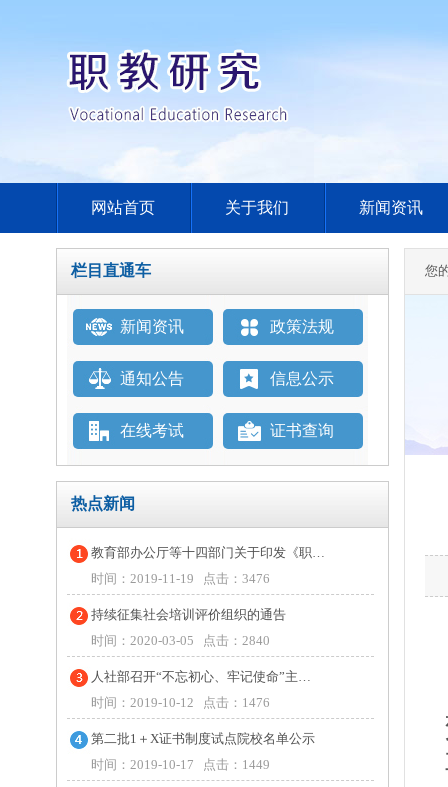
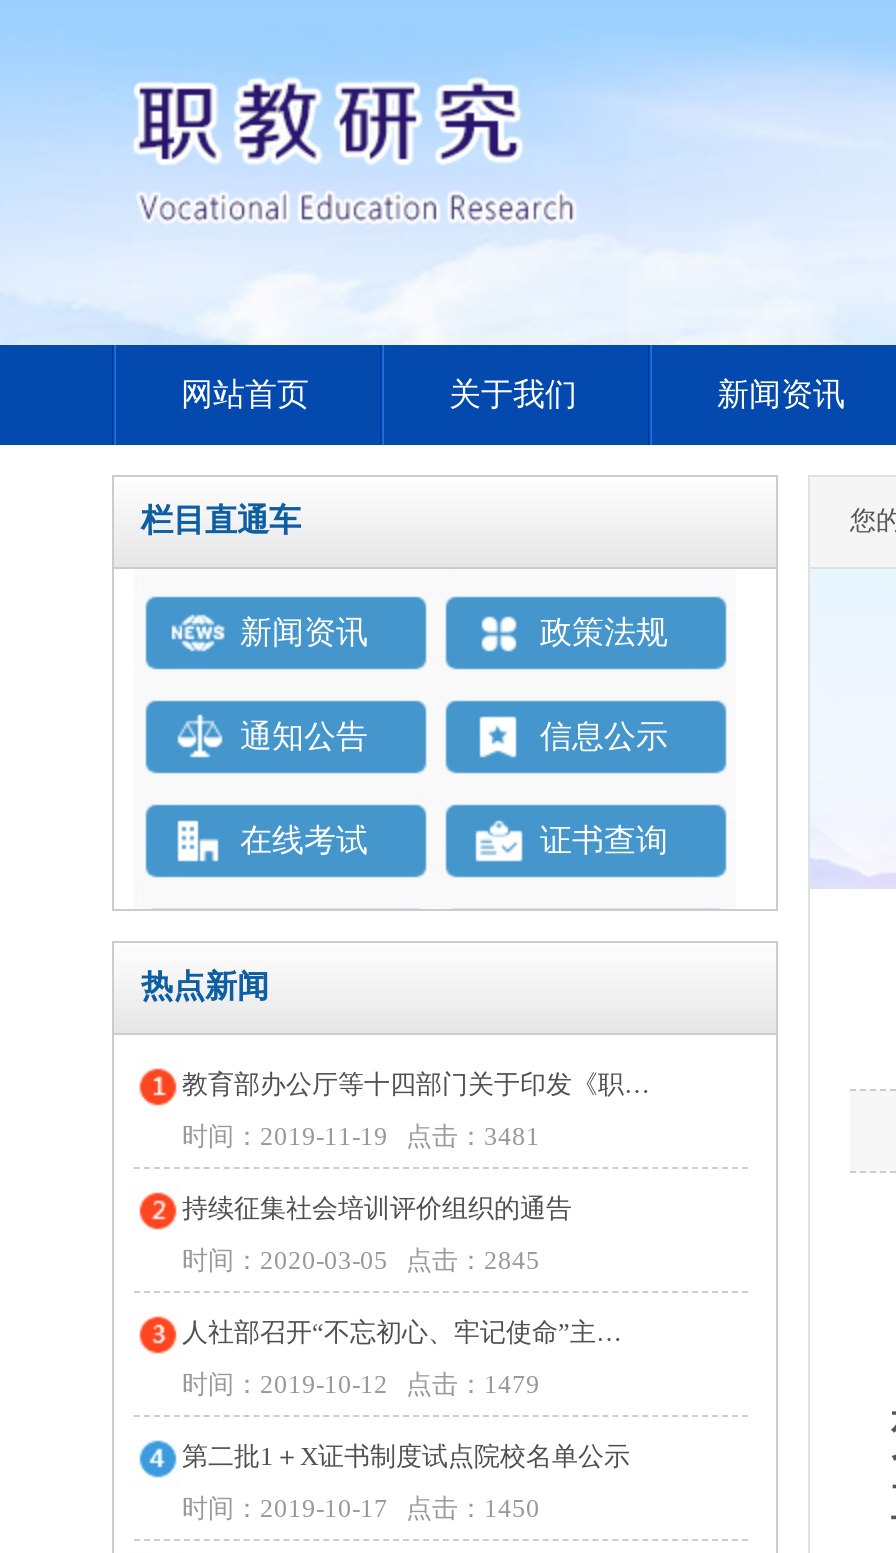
[67,571,270,586] 时间：2019-11-19 点击：3476 -> [134,1121,540,1151] 时间：2019-11-19 点击：3481
[67,633,270,648] 时间：2020-03-05 点击：2840 -> [134,1245,540,1275] 时间：2020-03-05 点击：2845
[67,695,270,710] 时间：2019-10-12 点击：1476 -> [134,1369,540,1399] 时间：2019-10-12 点击：1479
[67,757,270,772] 时间：2019-10-17 点击：1449 -> [134,1493,540,1523] 时间：2019-10-17 点击：1450

